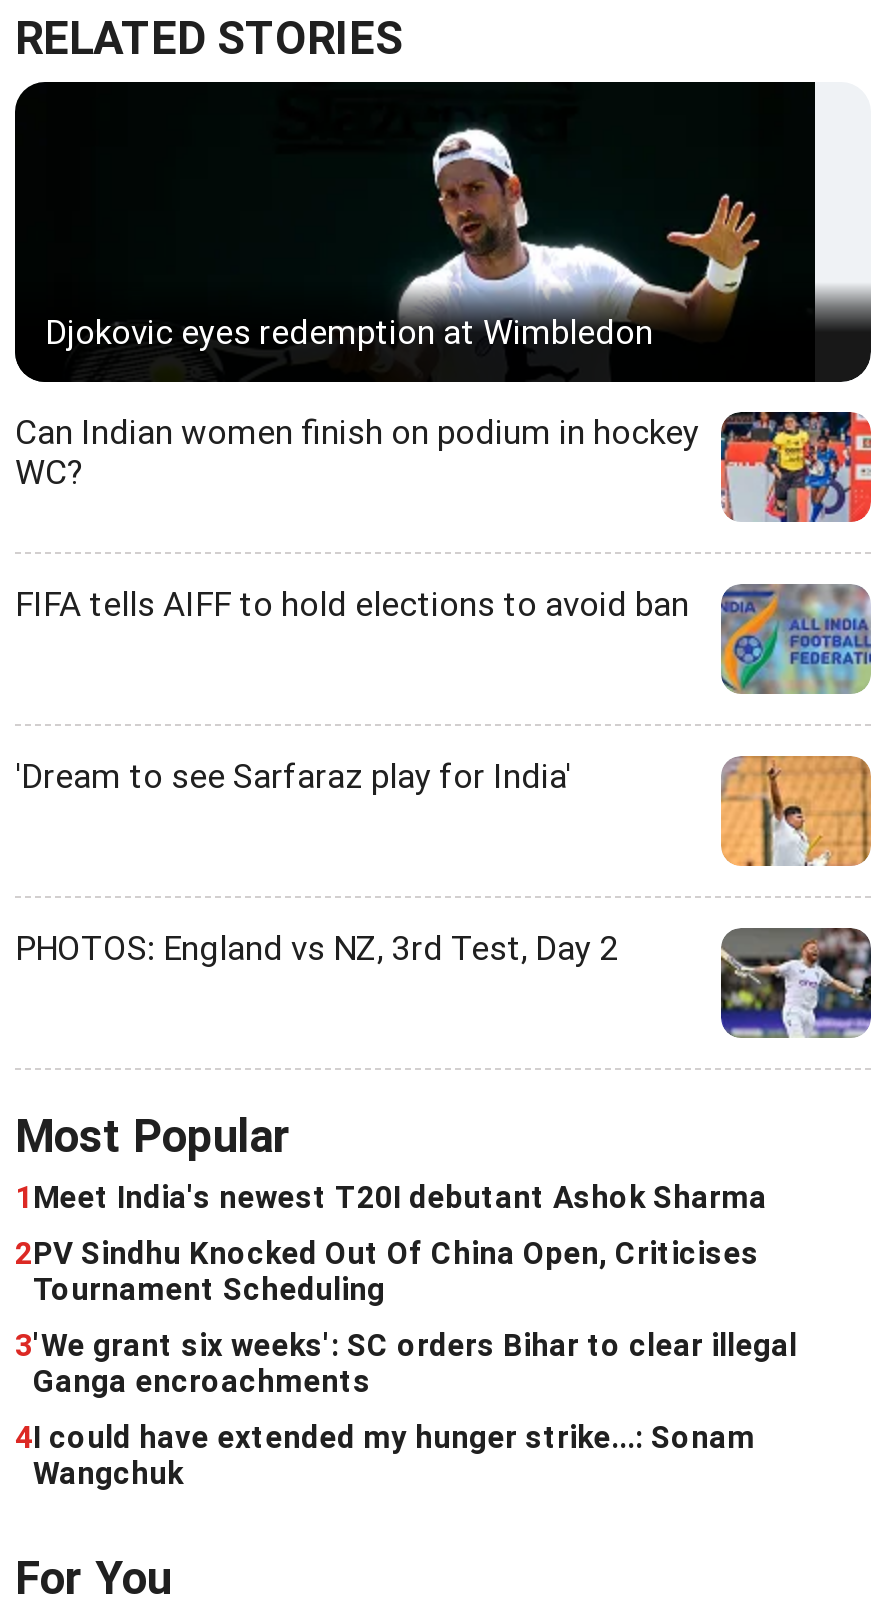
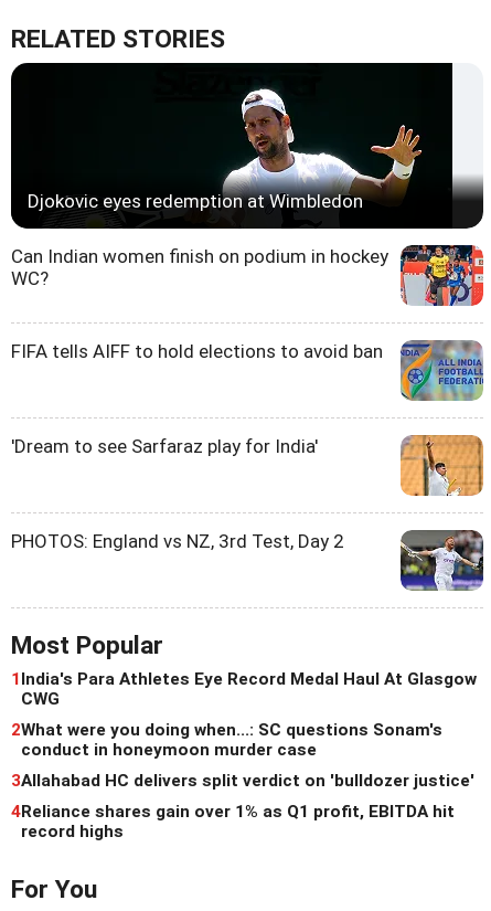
[15,1180,767,1216] 1 Meet India's newest T20I debutant Ashok Sharma -> [11,669,477,709] 1 India's Para Athletes Eye Record Medal Haul At Glasgow | CWG
[15,1236,759,1308] 2PV Sindhu Knocked Out Of China Open, Criticises | Tournament Scheduling -> [11,720,442,760] 2What were you doing when...: SC questions Sonam's | conduct in honeymoon murder case
[15,1328,797,1400] 3'We grant six weeks': SC orders Bihar to clear illegal | Ganga encroachments -> [11,771,474,791] 3Allahabad HC delivers split verdict on 'bulldozer justice'
[15,1420,755,1492] 4 I could have extended my hunger strike...: Sonam | Wangchuk -> [11,802,455,842] 4 Reliance shares gain over 1% as Q1 profit, EBITDA hit | record highs

